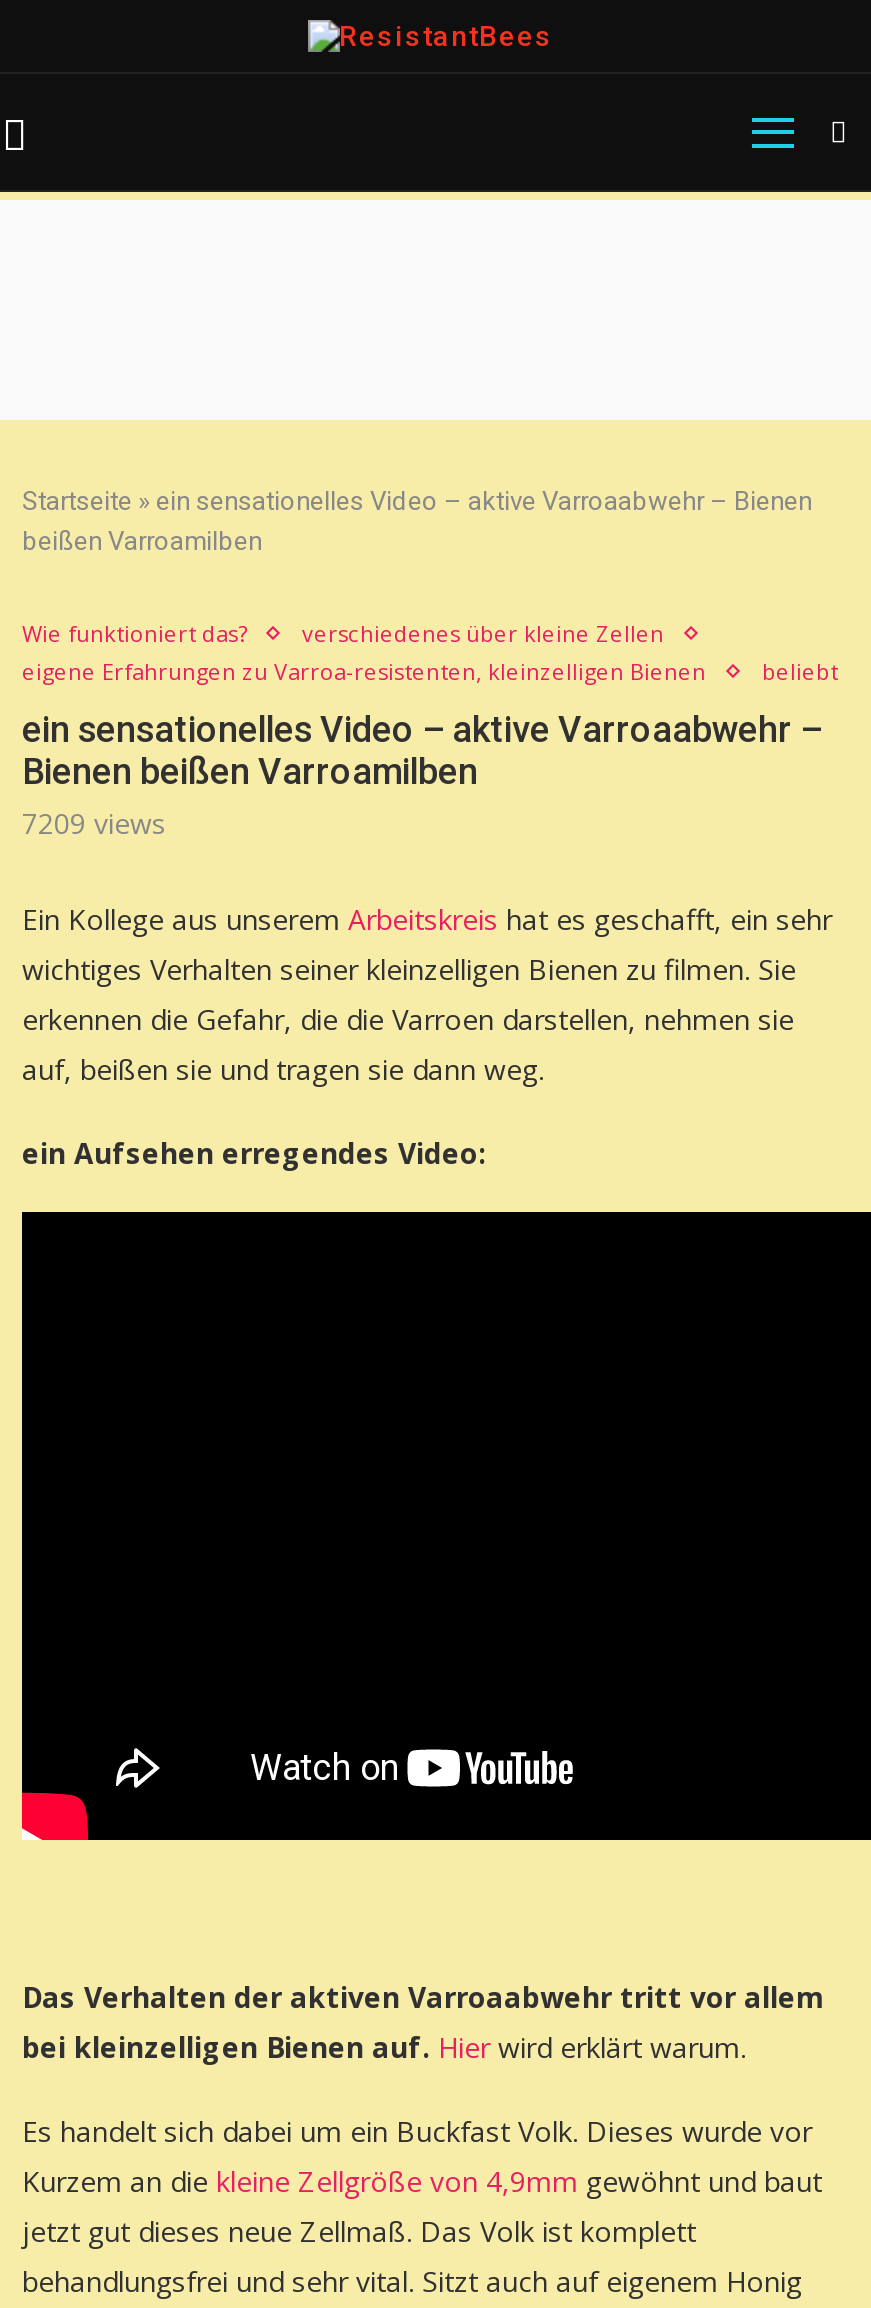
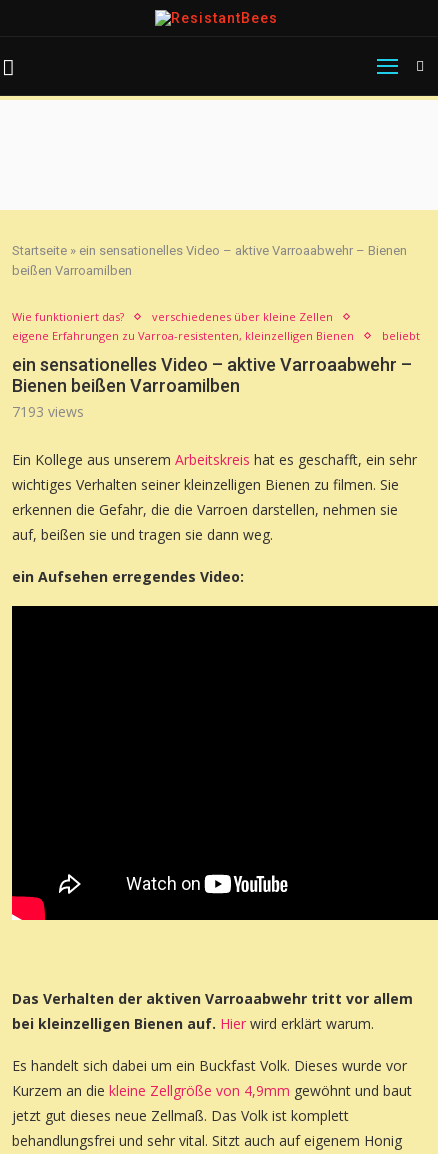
[22,804,166,842] 7209 views -> [12,402,84,421] 7193 views

